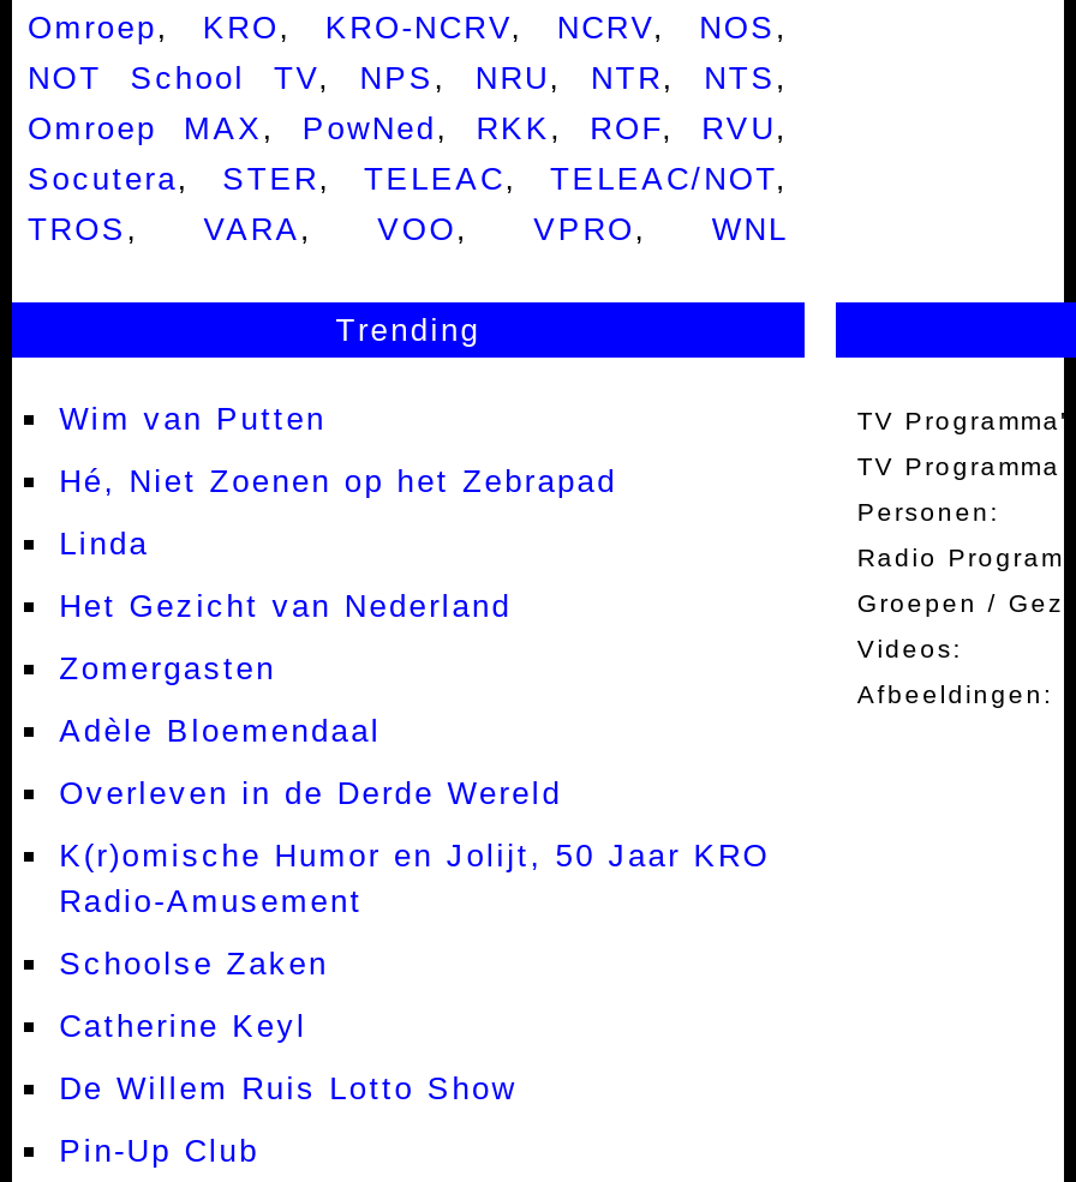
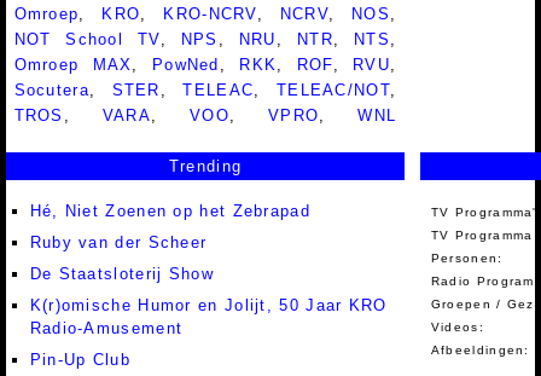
[59,401,326,437] Wim van Putten -> none
[59,526,562,812] Linda | Het Gezicht van Nederland | Zomergasten | Adèle Bloemendaal | Overleven in de Derde Wereld -> [30,233,214,283] Ruby van der Scheer | De Staatsloterij Show
[59,946,517,1107] Schoolse Zaken | Catherine Keyl | De Willem Ruis Lotto Show -> none

